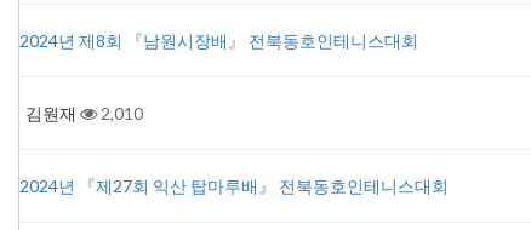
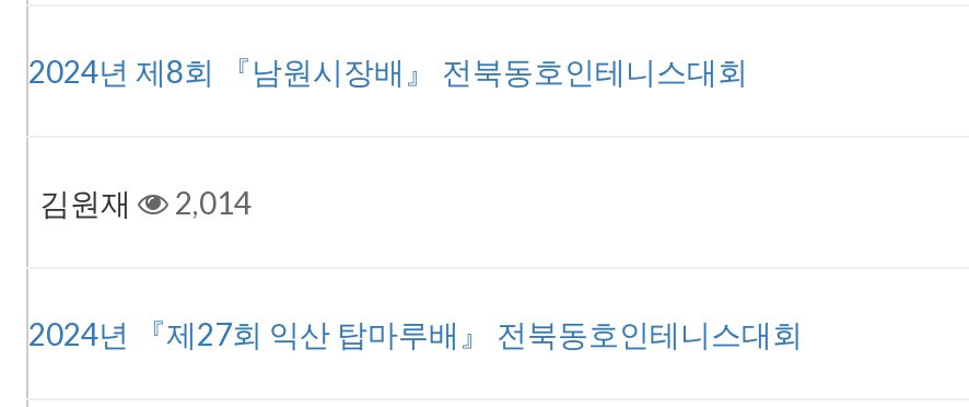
[25,103,143,123] 김원재 2,010 -> [39,184,252,221] 김원재 2,014

